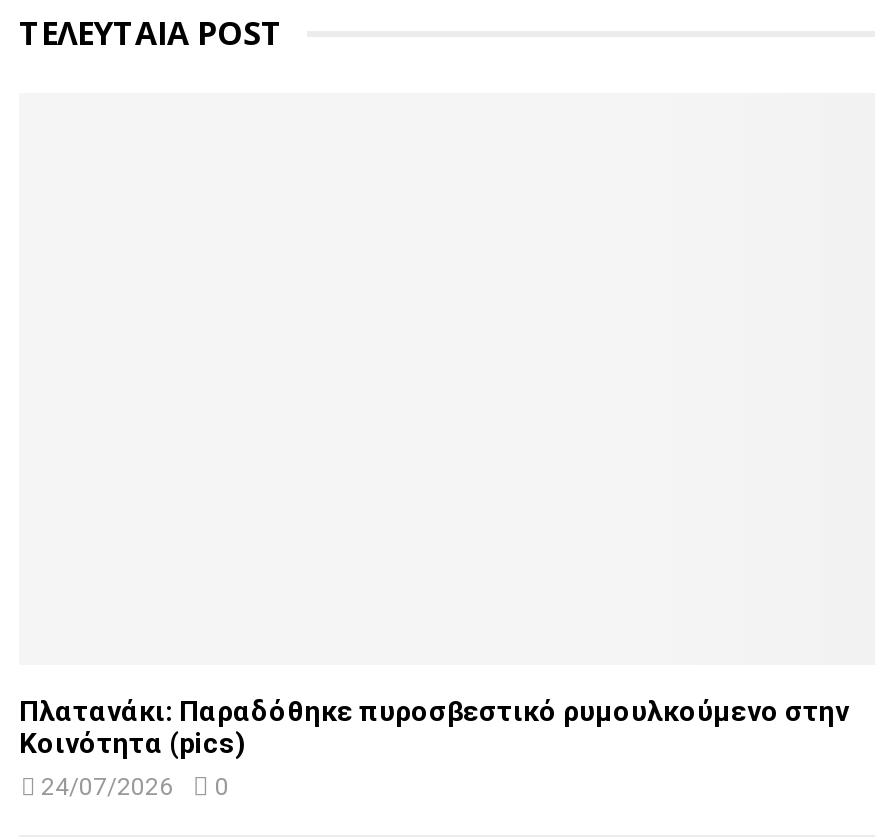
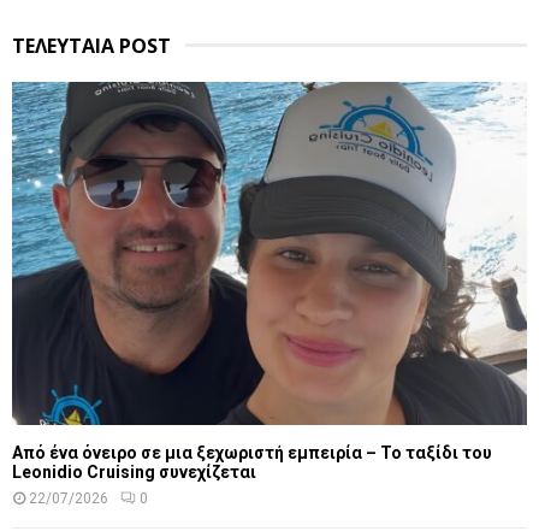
none -> [11,81,528,426] [image]
[19,695,849,801] Πλατανάκι: Παραδόθηκε πυροσβεστικό ρυμουλκούμενο στην | Κοινότητα (pics) | 24/07/2026 -> [12,443,492,507] Από ένα όνειρο σε μια ξεχωριστή εμπειρία – Το ταξίδι του | Leonidio Cruising συνεχίζεται | 22/07/2026

